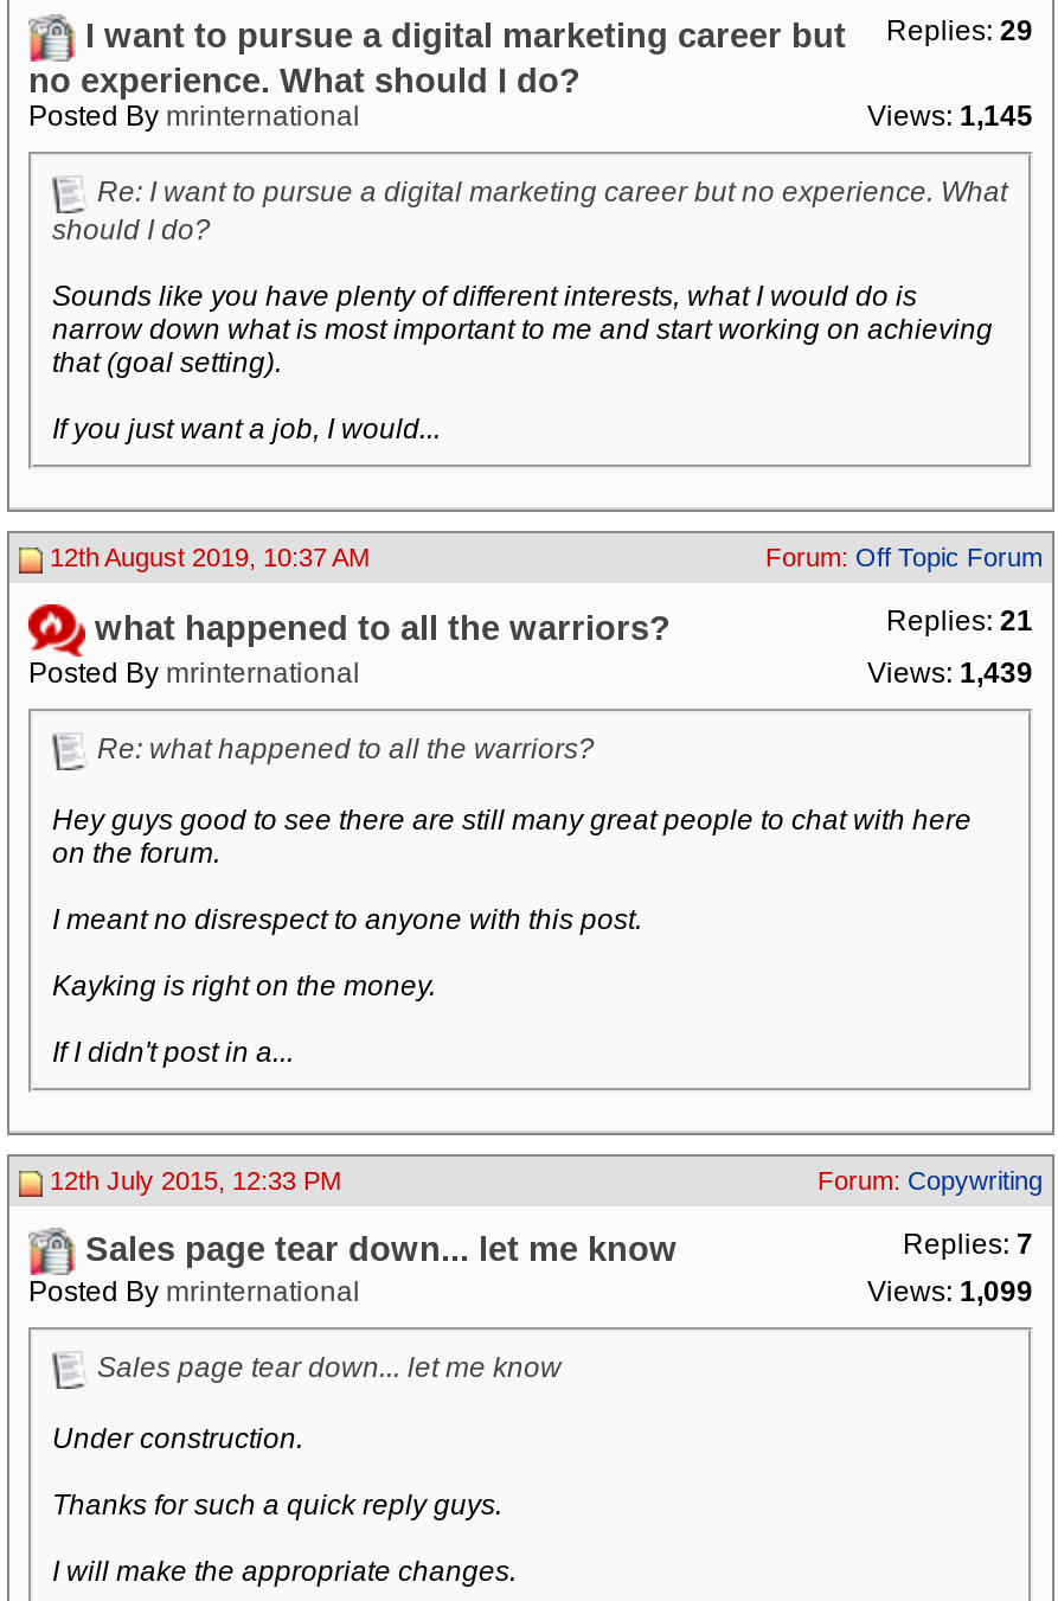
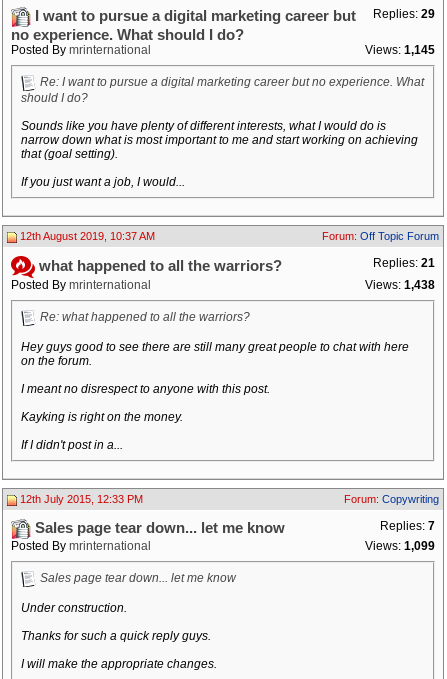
[867,657,1033,690] Views: 1,439 -> [365,278,435,292] Views: 1,438

